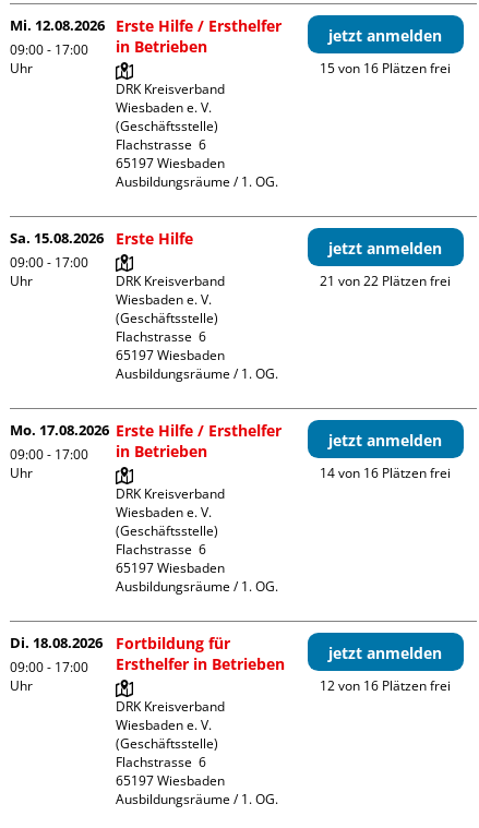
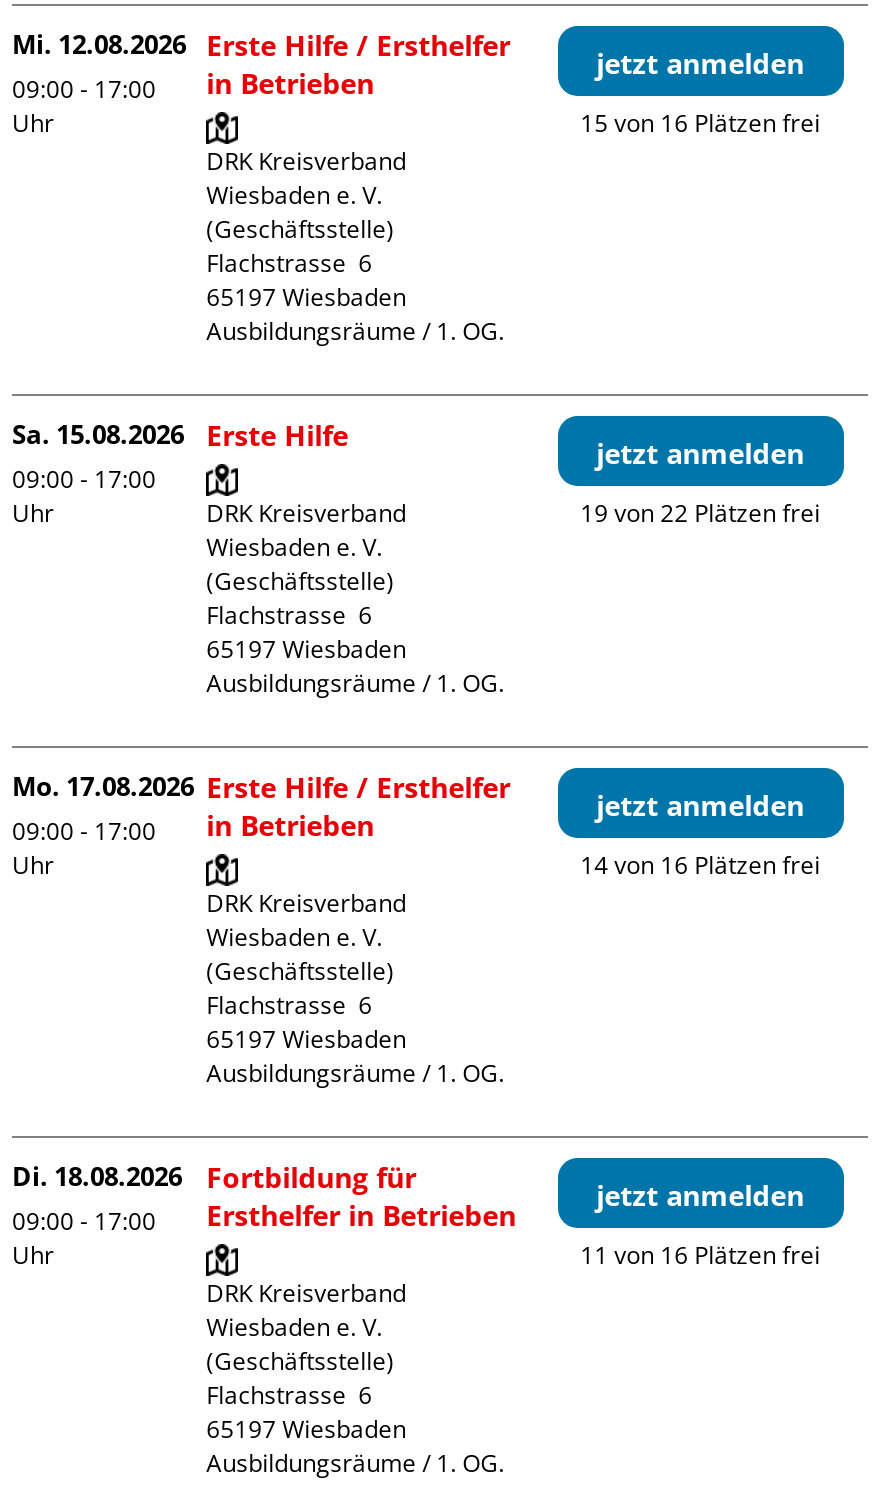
[320,272,451,290] 21 von 22 Plätzen frei -> [580,496,820,530] 19 von 22 Plätzen frei
[320,676,451,695] 12 von 16 Plätzen frei -> [580,1238,820,1272] 11 von 16 Plätzen frei

